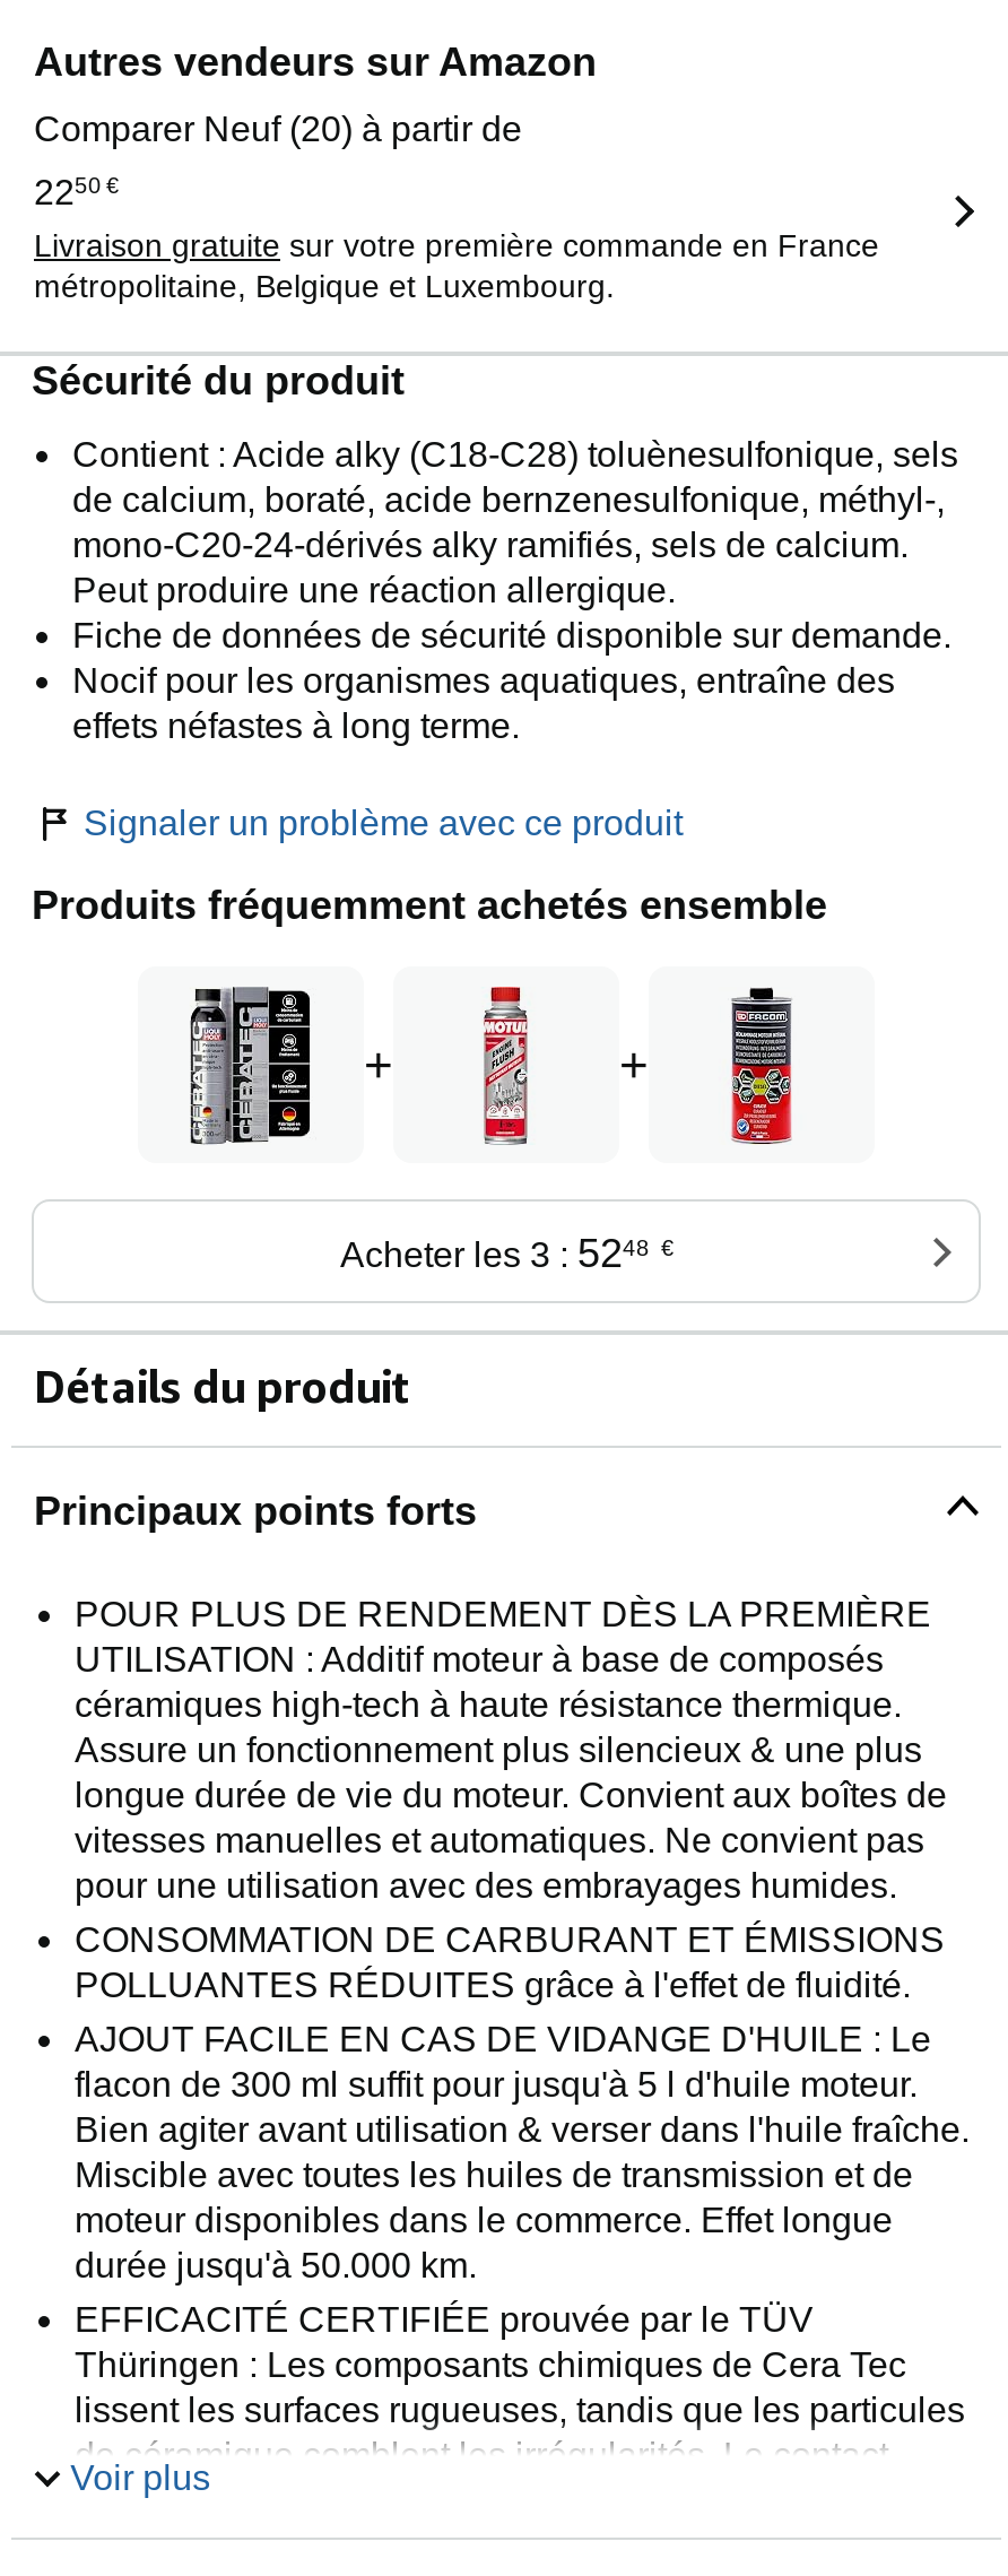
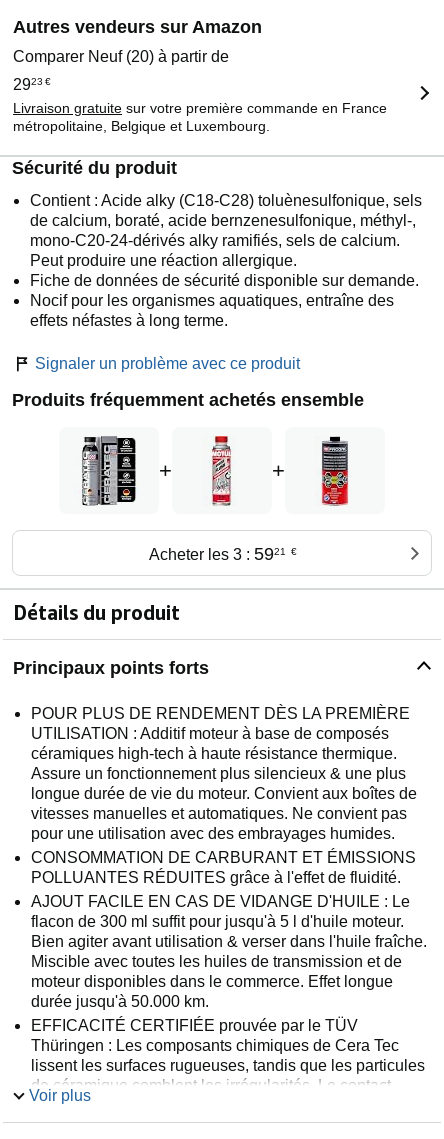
[34,173,120,212] 2250 € -> [13,76,51,93] 2923 €
[340,1231,675,1277] Acheter les 3 : 5248 € -> [148,544,296,564] Acheter les 3 : 5921 €

